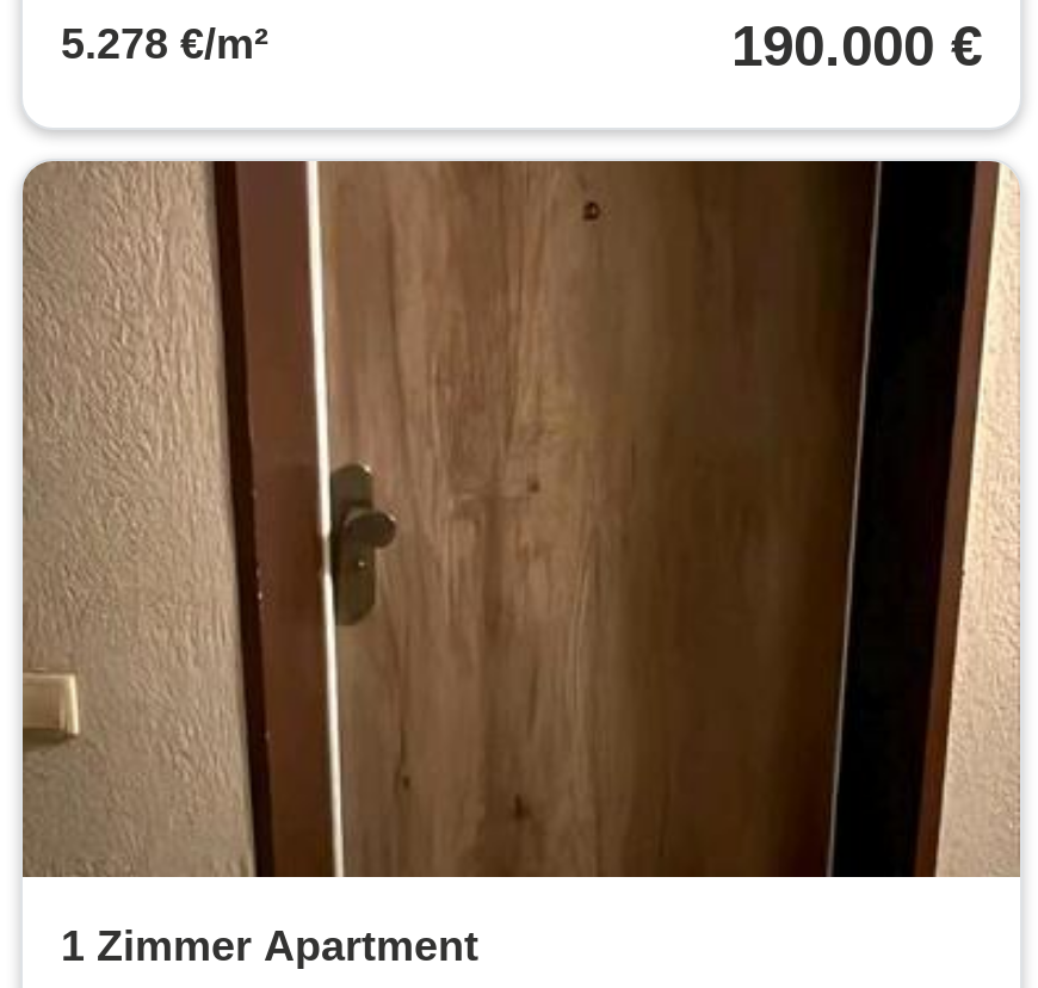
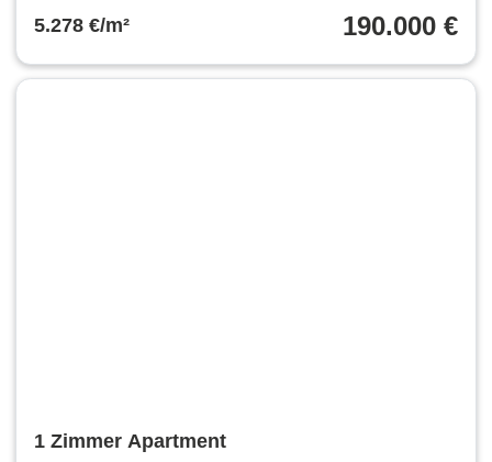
[20,159,1022,879] [image] -> none

